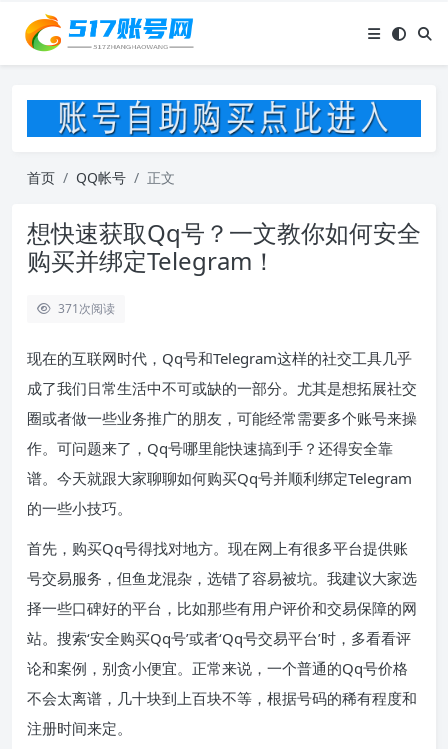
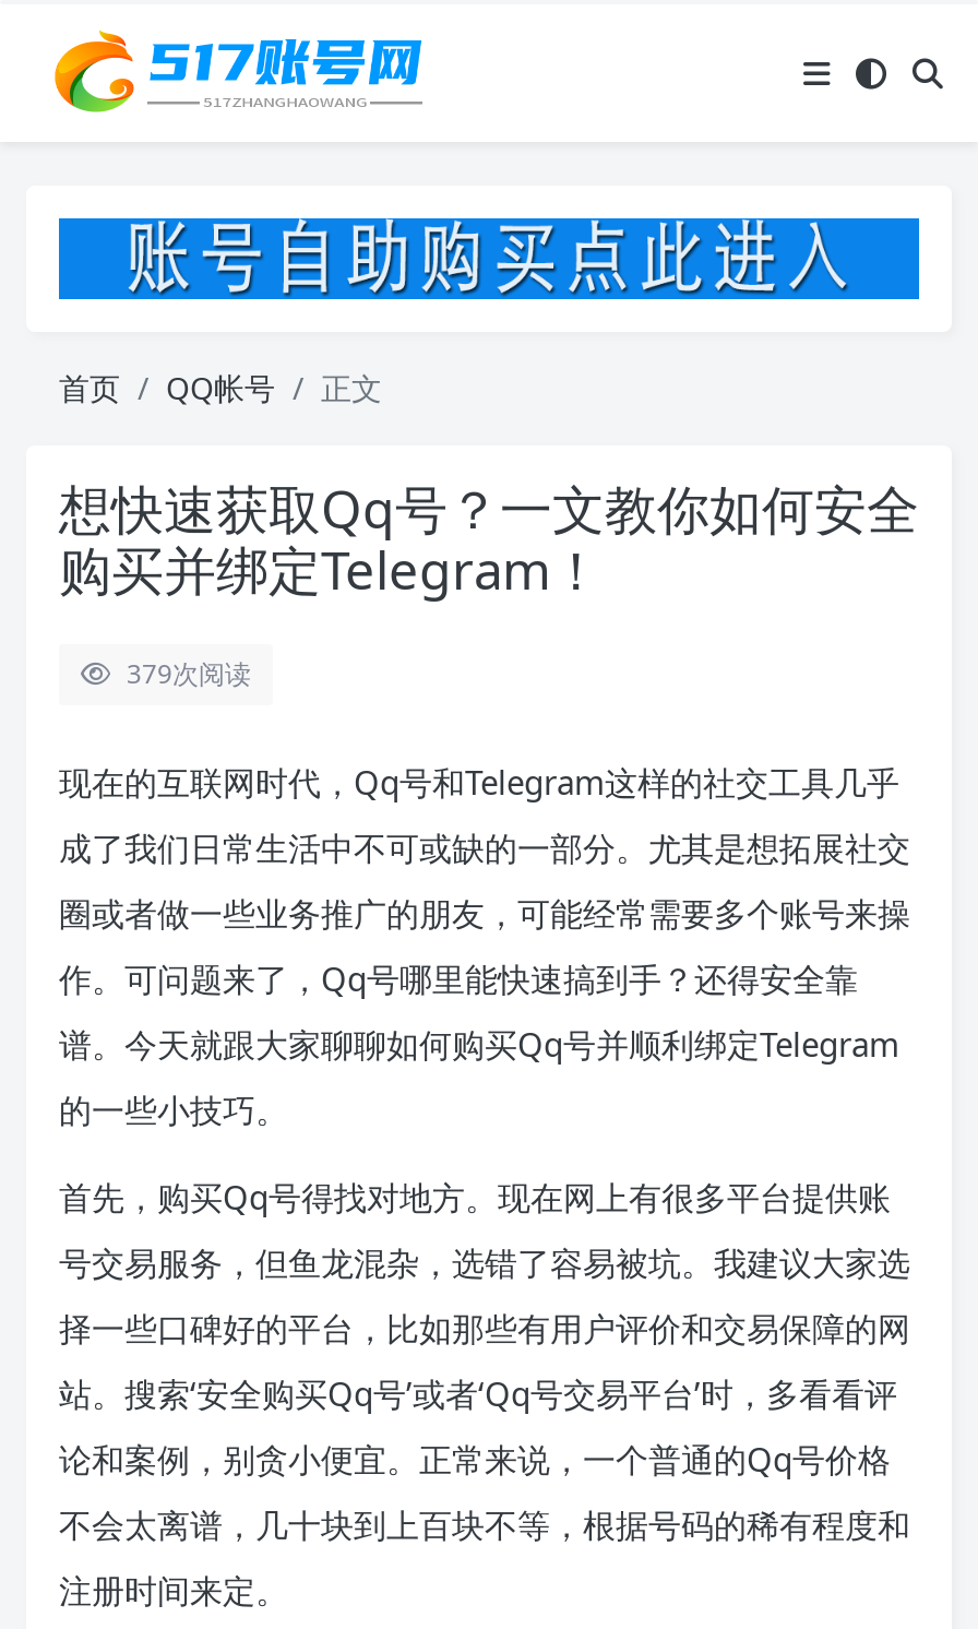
[58,300,115,317] 371次阅读 -> [127,655,251,692] 379次阅读

